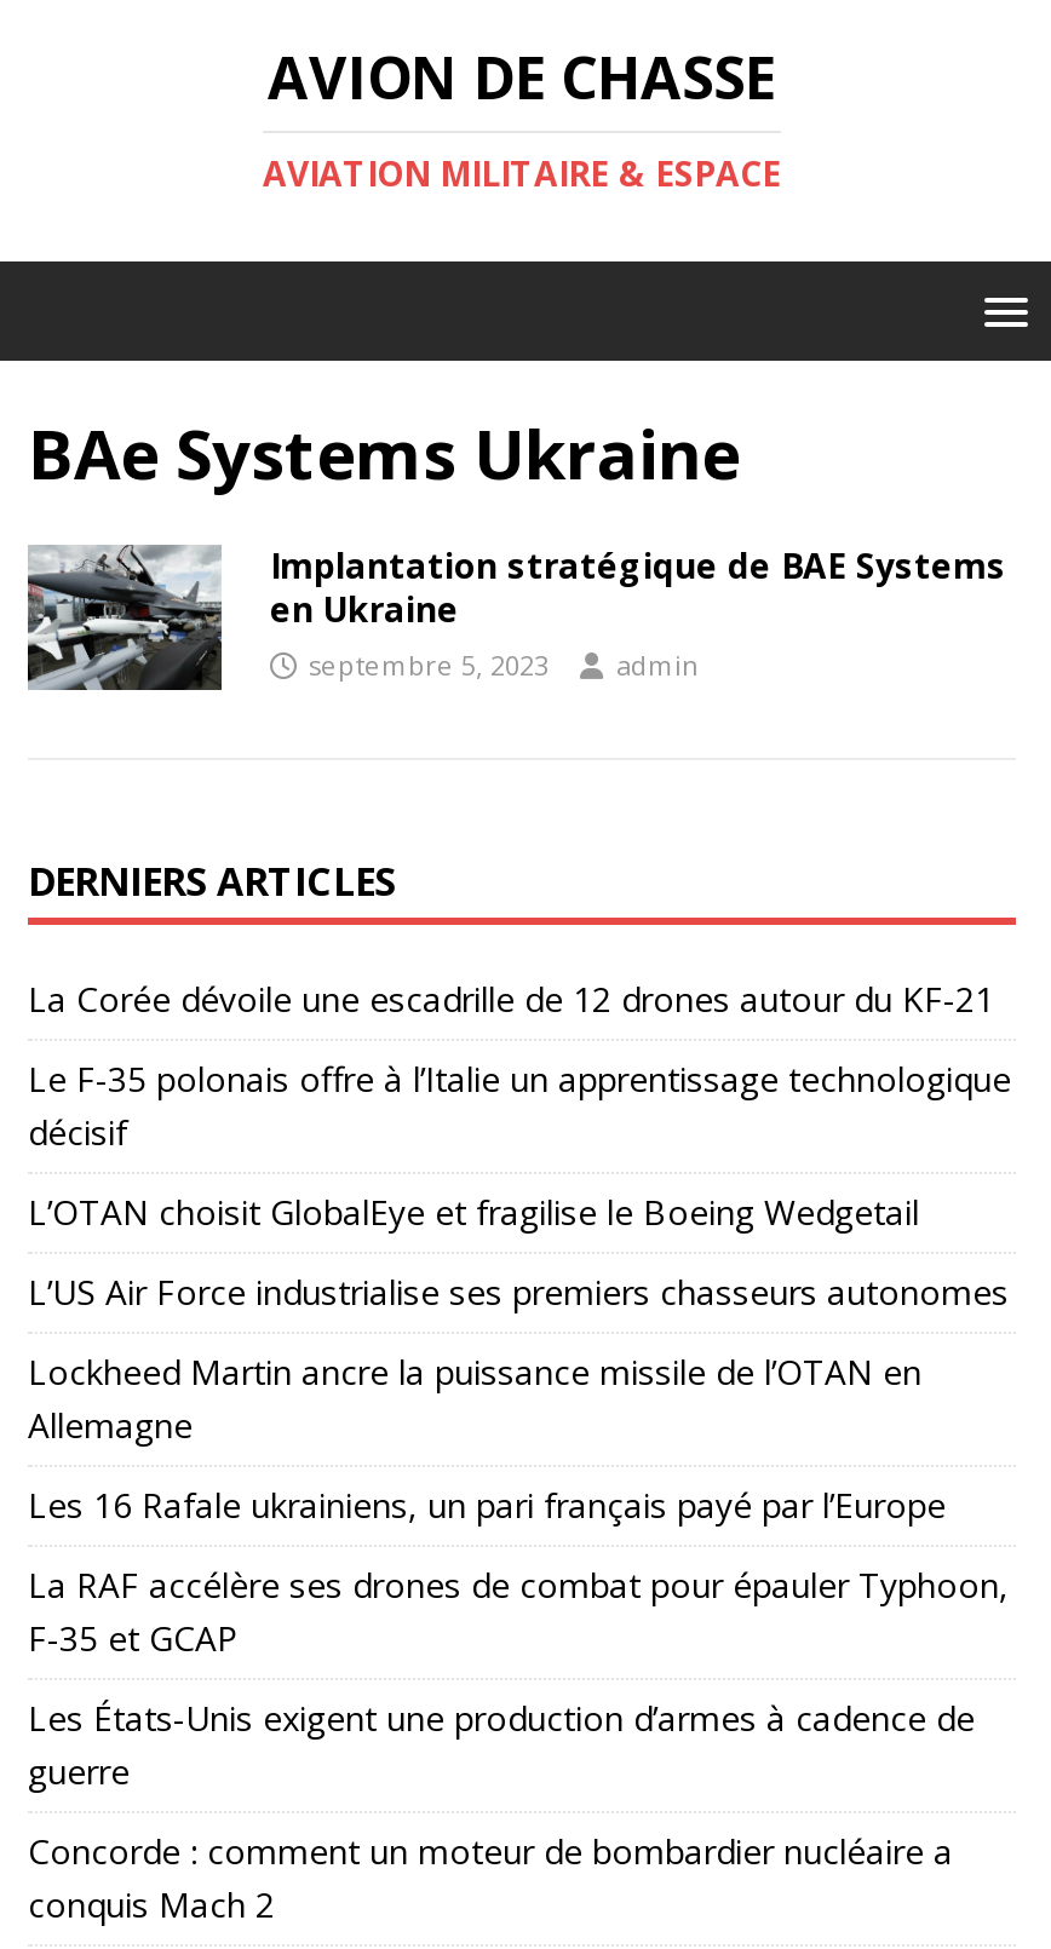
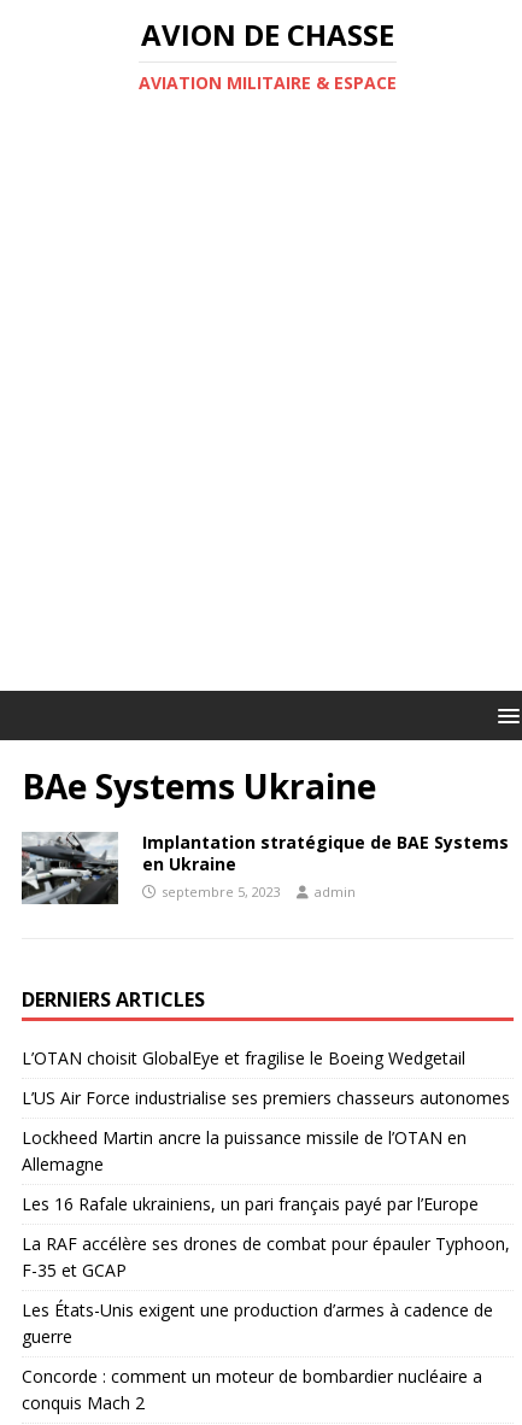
moved [23,407,1006,908] -> [19,763,509,1013]: [image] | BAe Systems Ukraine | Implantation stratégique de BAE Systems | en Ukraine | septembre 5, 2023 | admin | DERNIERS ARTICLES
[28,976,1011,1155] La Corée dévoile une escadrille de 12 drones autour du KF-21 | Le F-35 polonais offre à l’Italie un apprentissage technologique | décisif -> none

